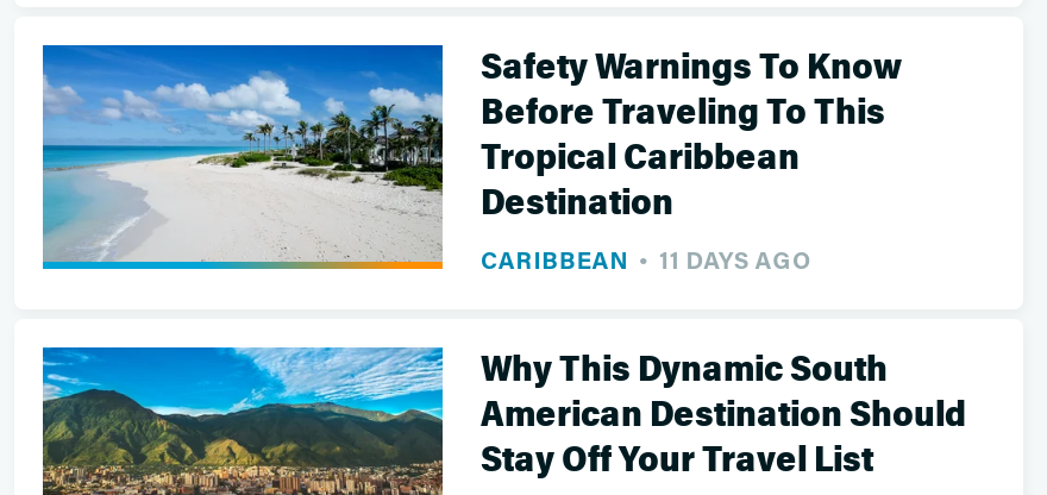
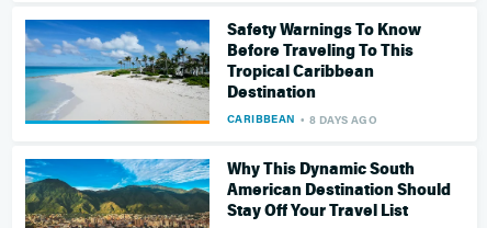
[481,242,812,276] CARIBBEAN 11 DAYS AGO -> [227,111,377,127] CARIBBEAN 8 DAYS AGO

